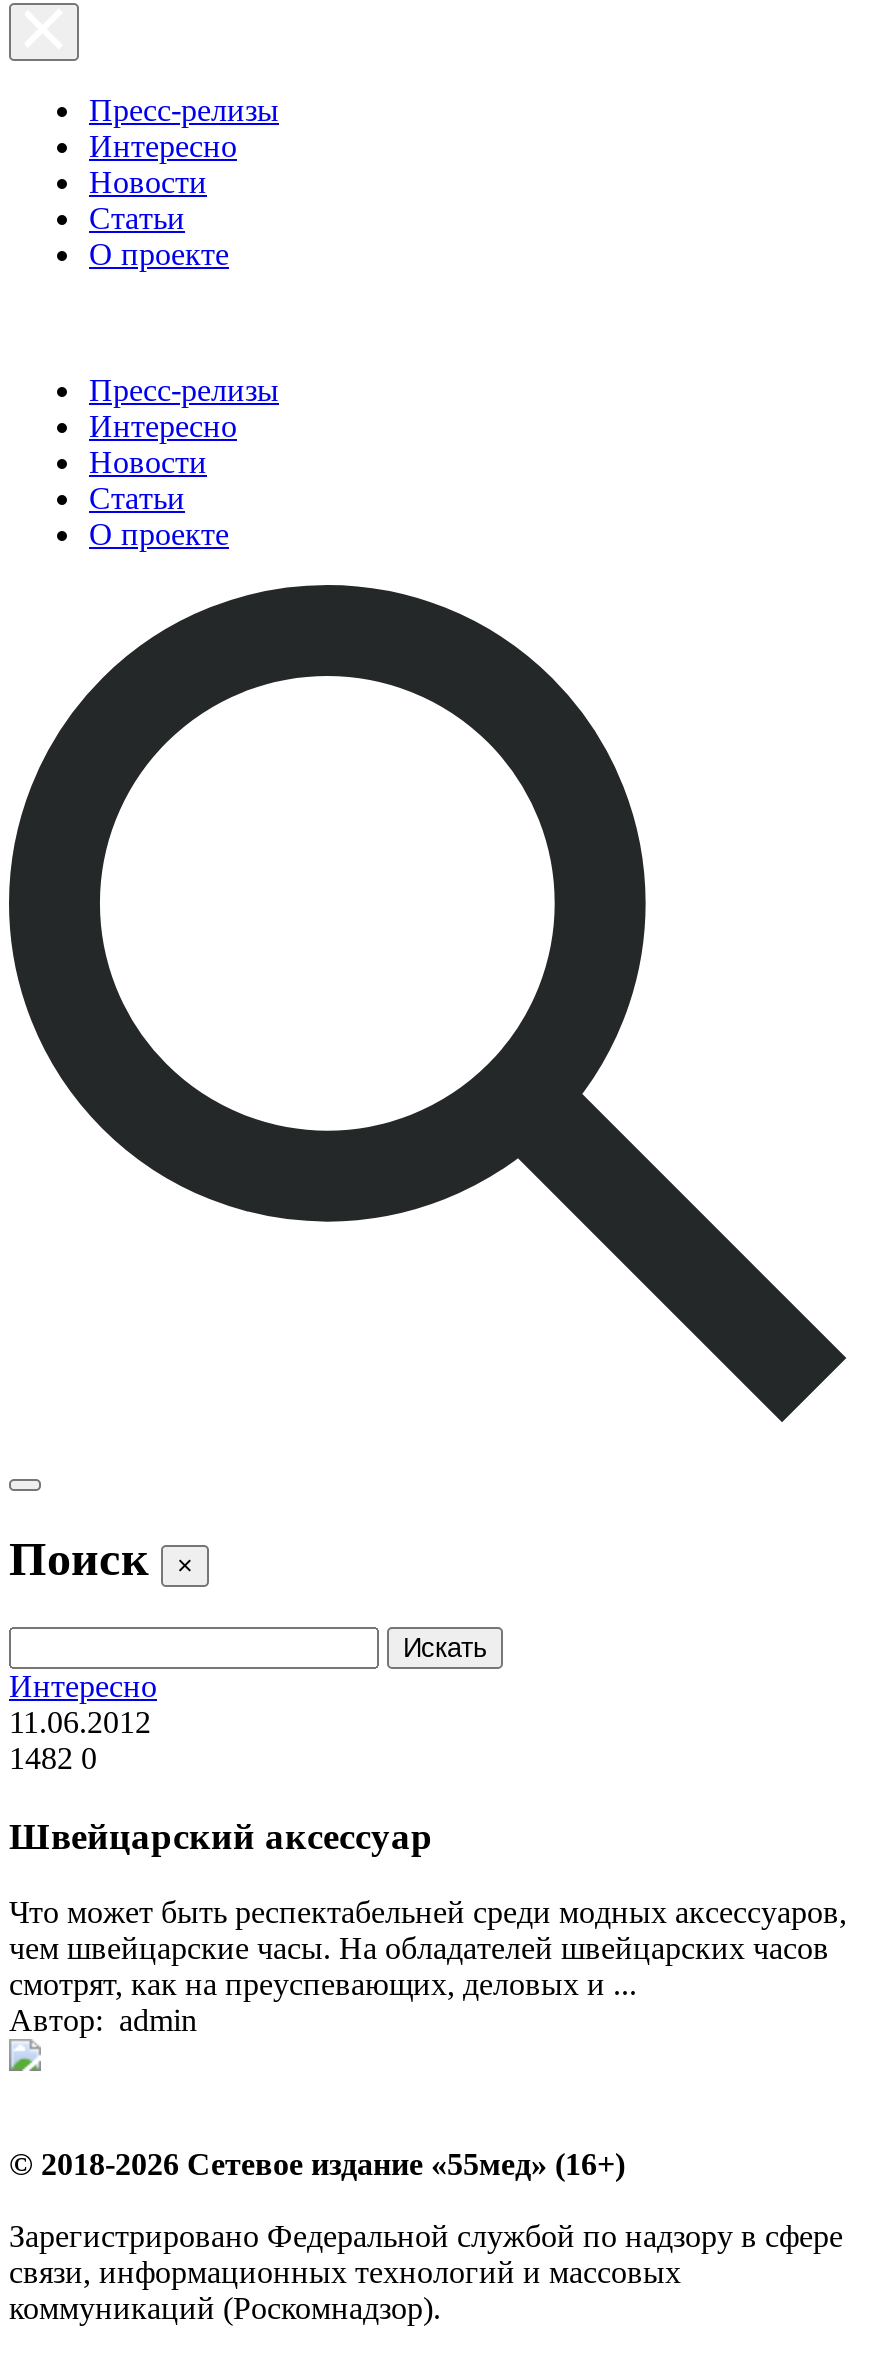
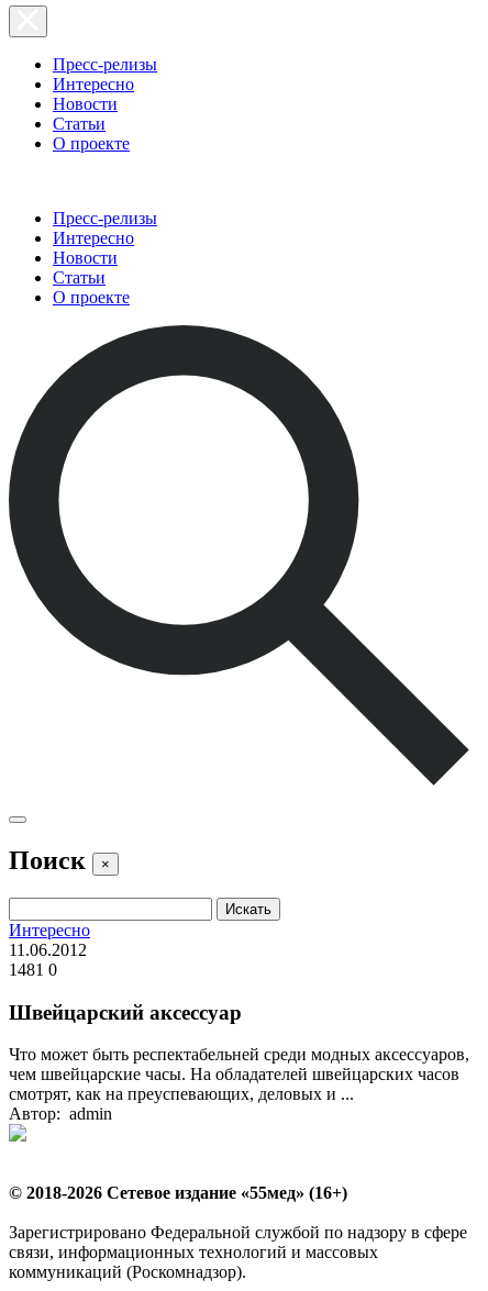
[9,1741,97,1775] 1482 0 -> [9,960,57,979] 1481 0

